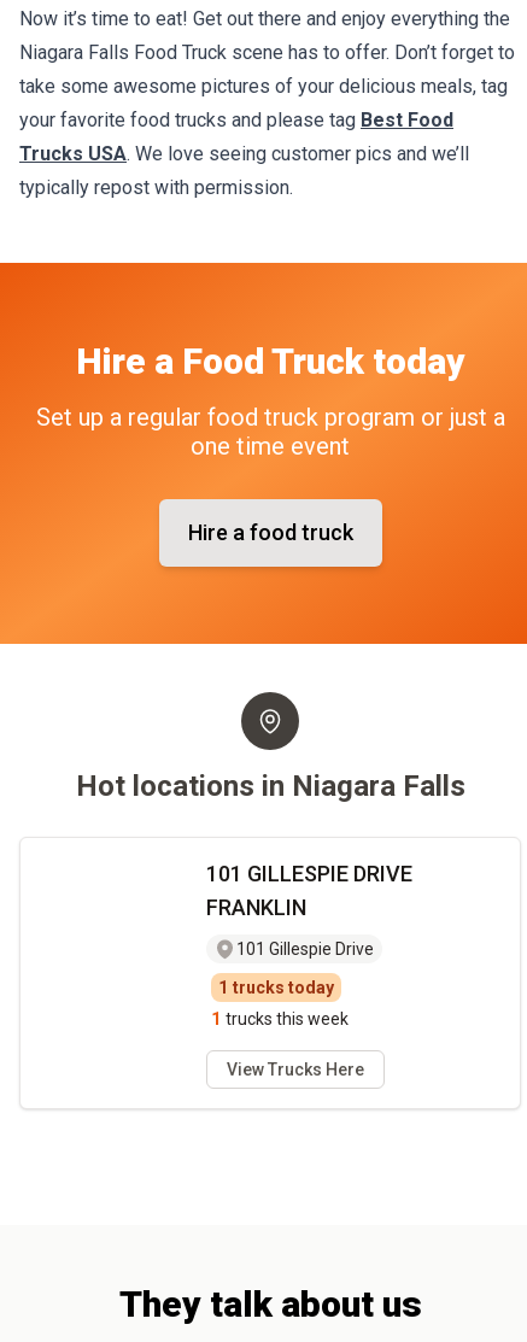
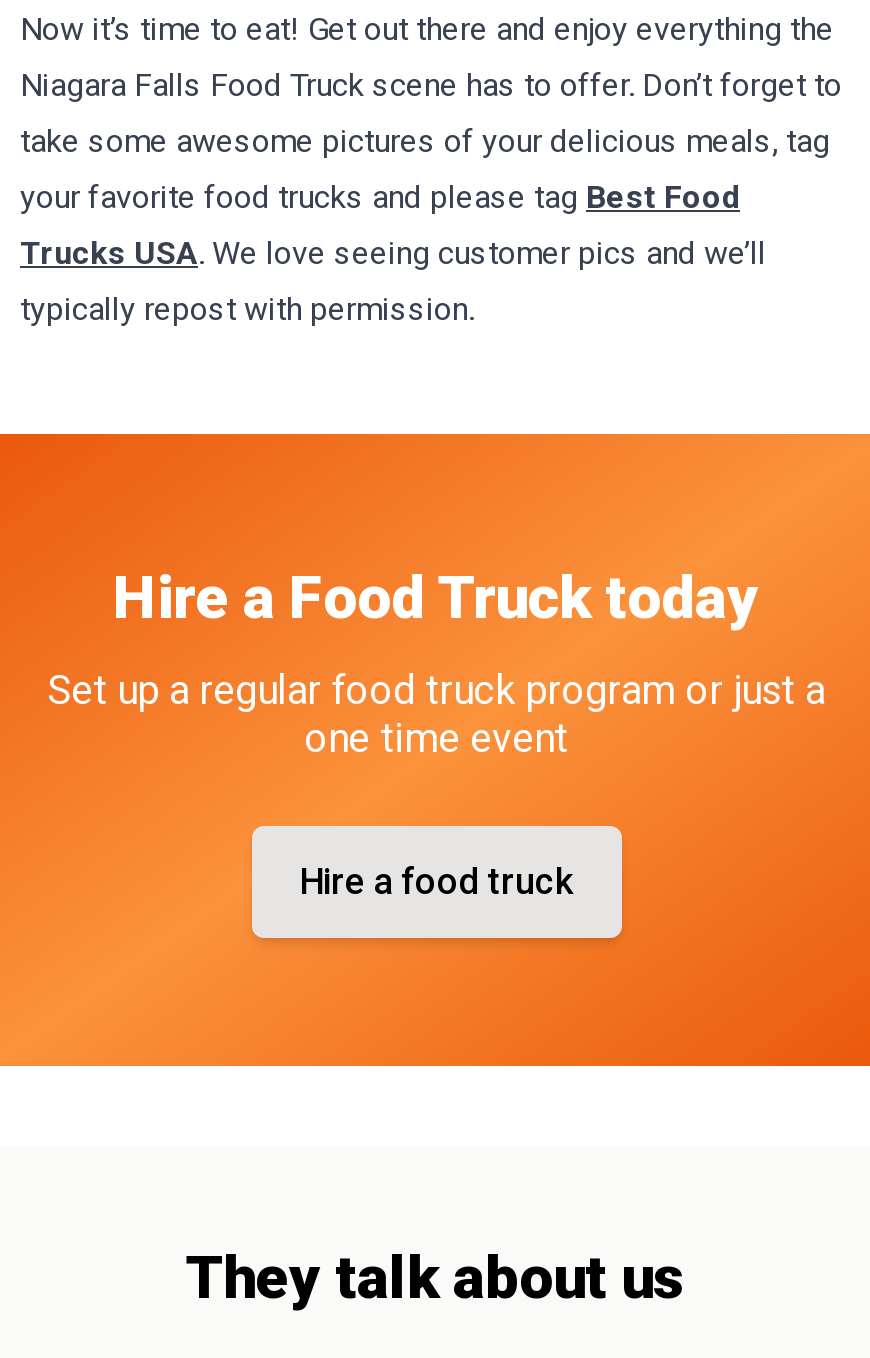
[75,691,465,1079] [image] | Hot locations in Niagara Falls | 101 GILLESPIE DRIVE | FRANKLIN | 101 Gillespie Drive | 1 trucks today | 1 trucks this week | View Trucks Here -> none

